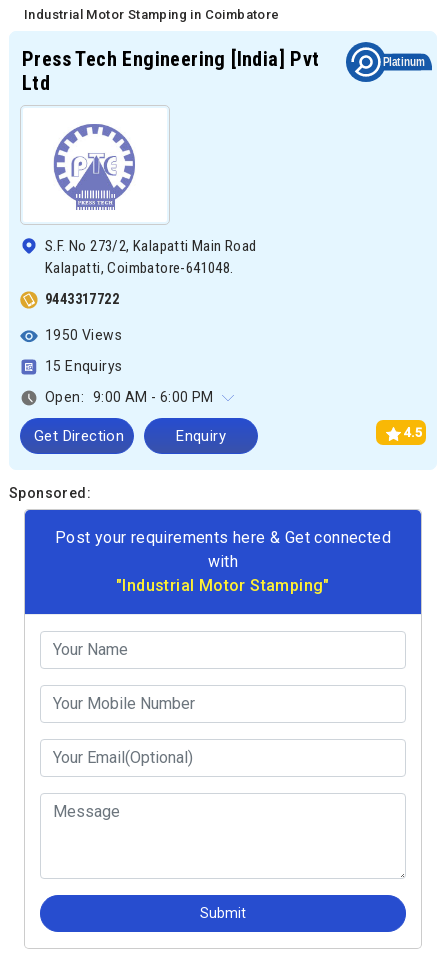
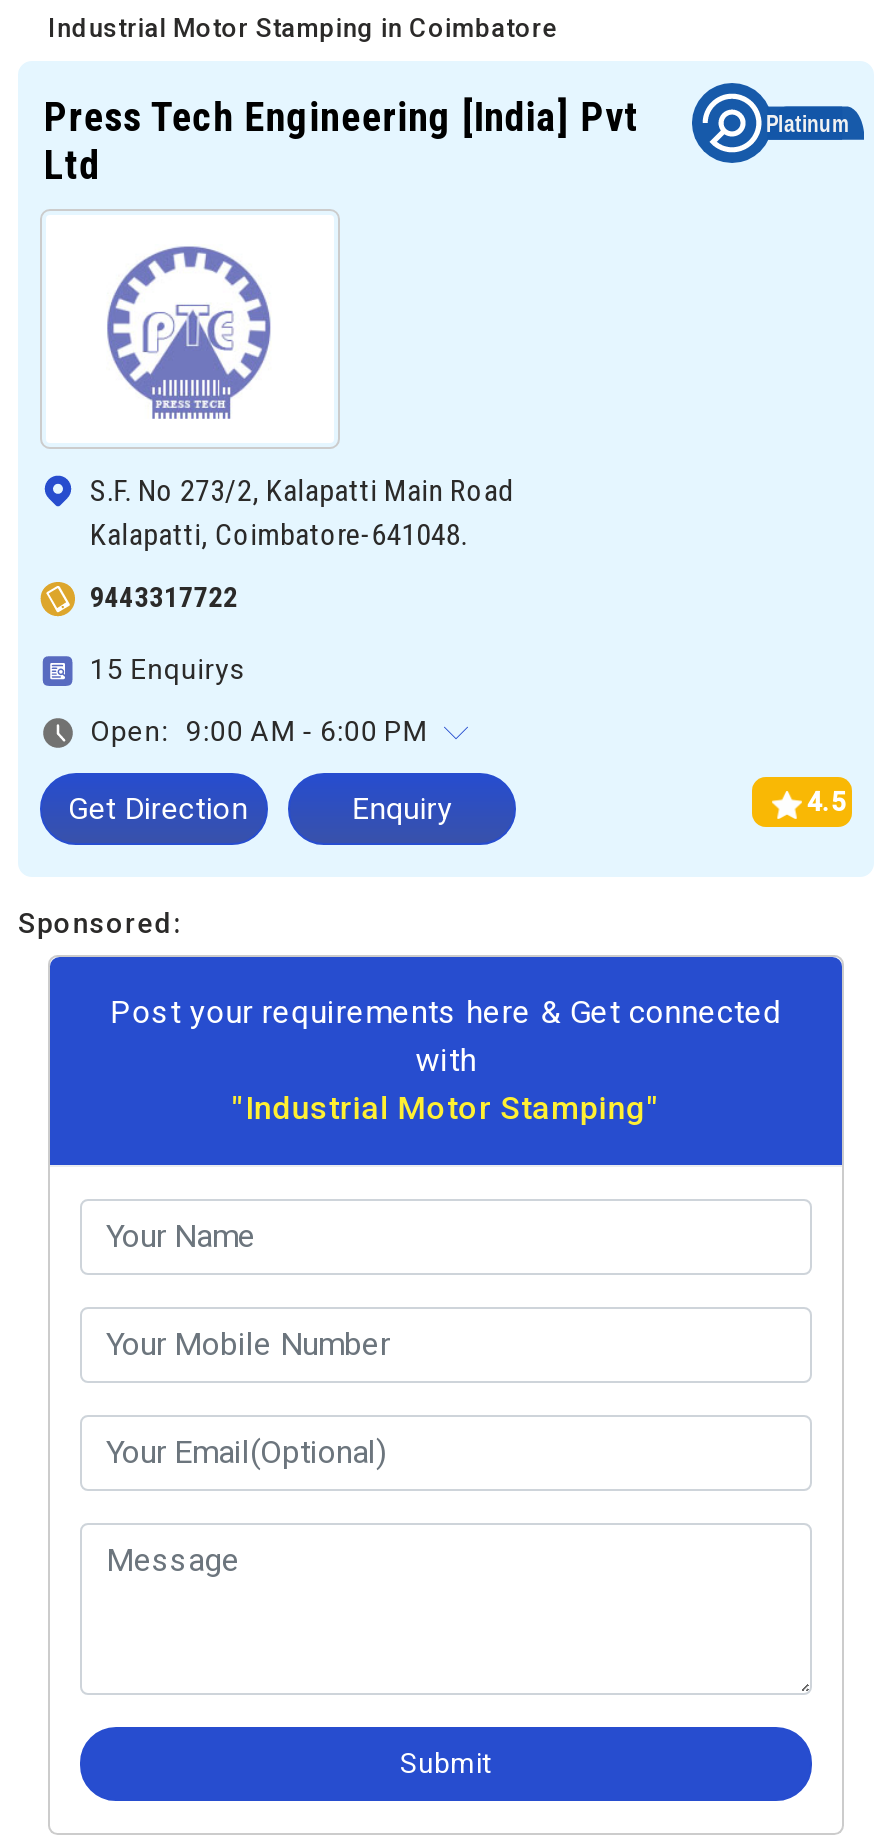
[45,327,122,343] 1950 Views -> none

